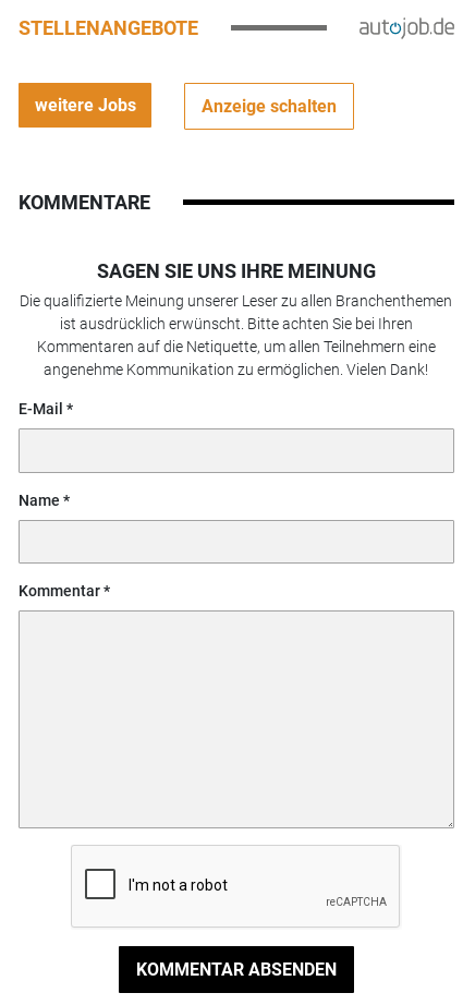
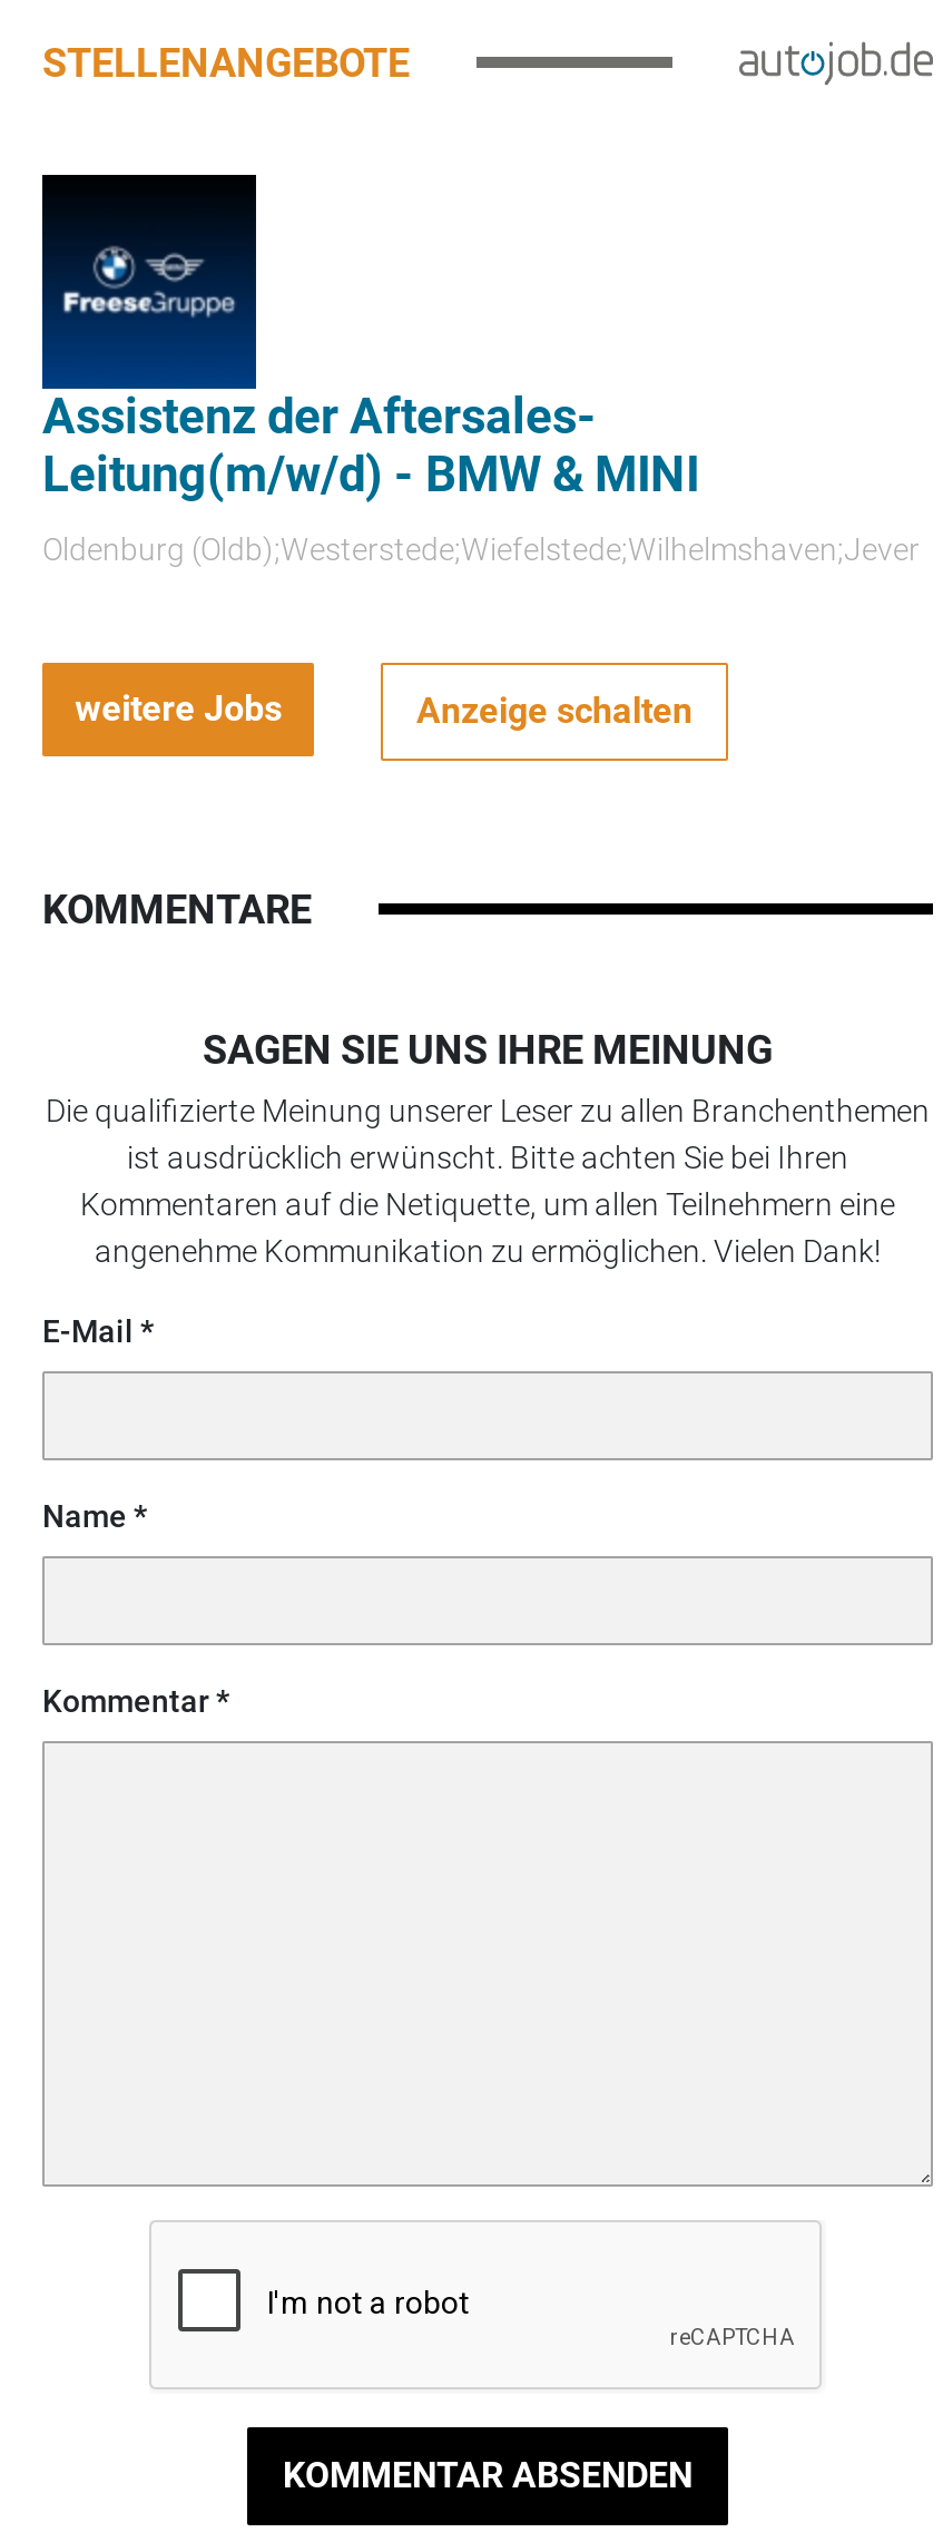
none -> [40,173,920,568] [image] | Assistenz der Aftersales- | Leitung(m/w/d) - BMW & MINI | Oldenburg (Oldb);Westerstede;Wiefelstede;Wilhelmshaven;Jever

